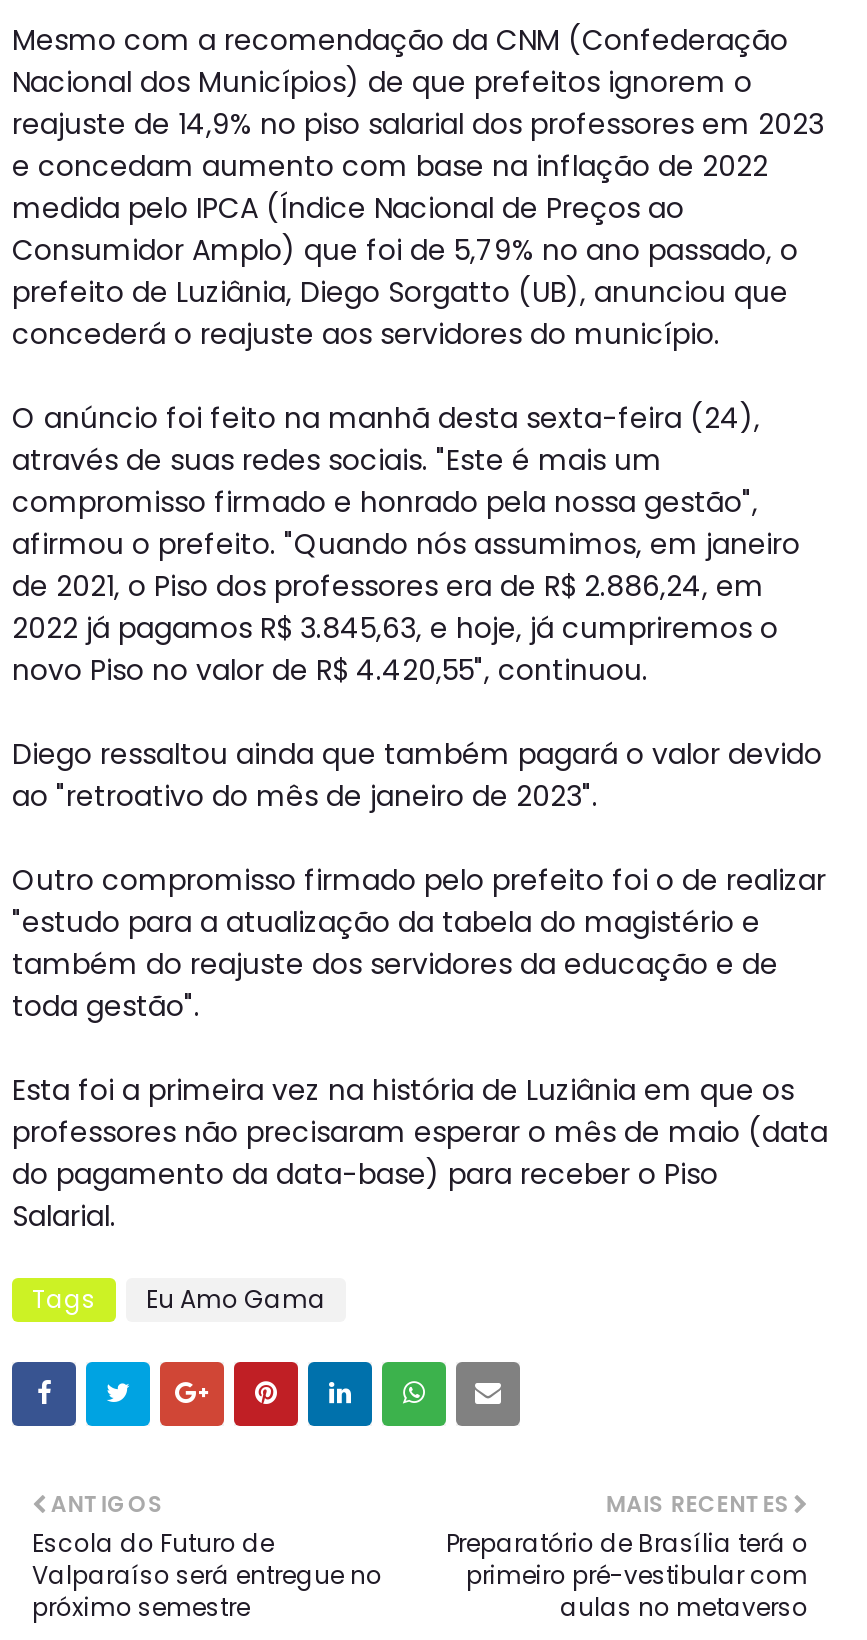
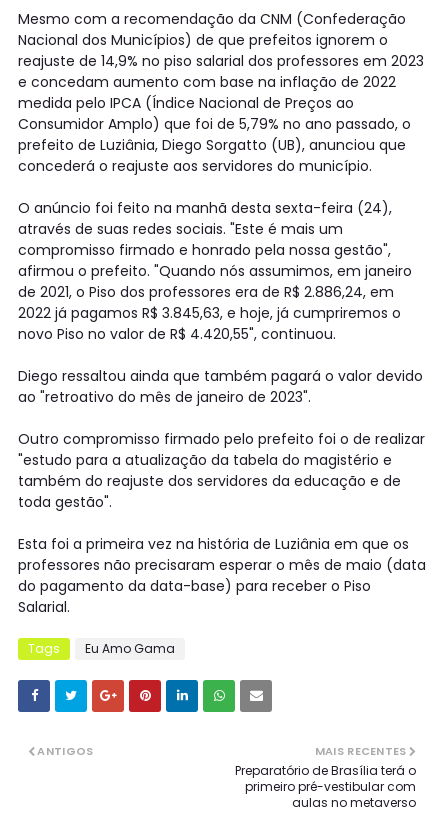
[32,1526,382,1624] Escola do Futuro de | Valparaíso será entregue no | próximo semestre -> none

